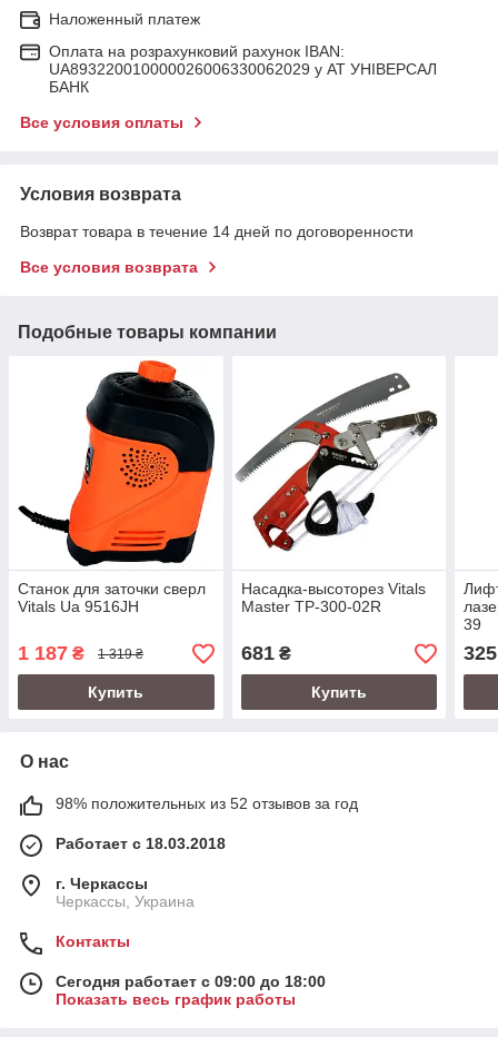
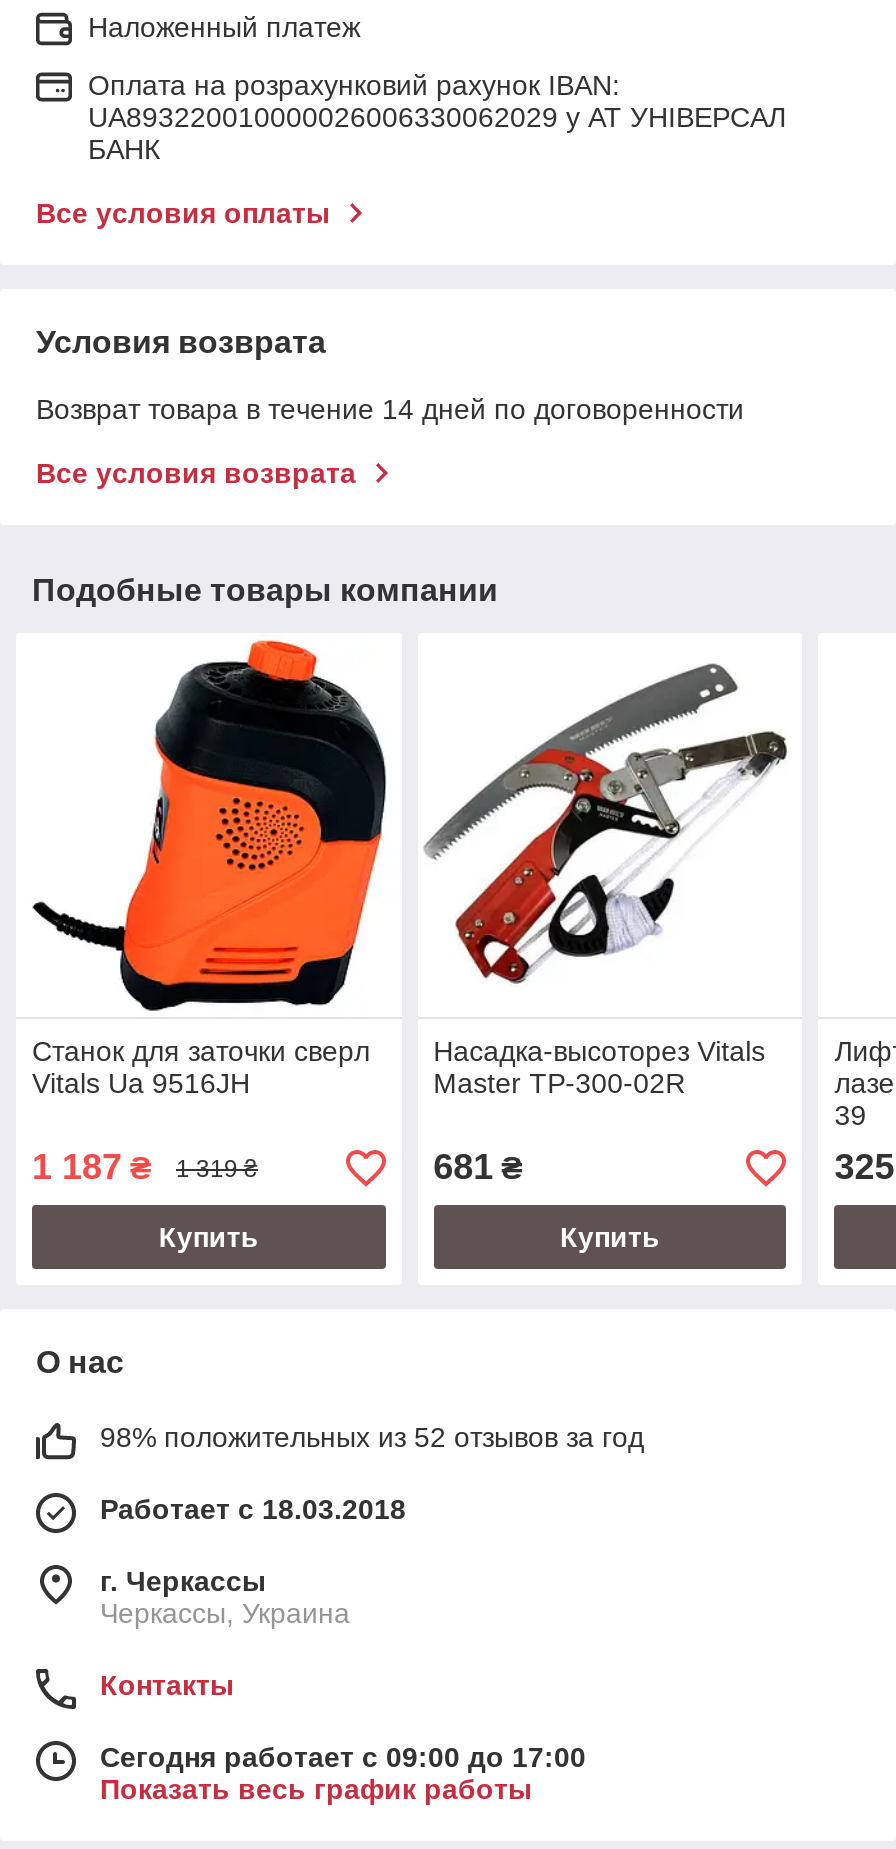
[56,973,326,991] Сегодня работает с 09:00 до 18:00 -> [100,1742,586,1774] Сегодня работает с 09:00 до 17:00

